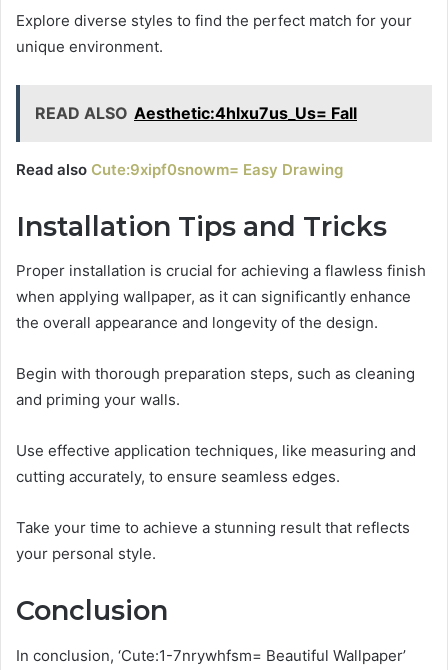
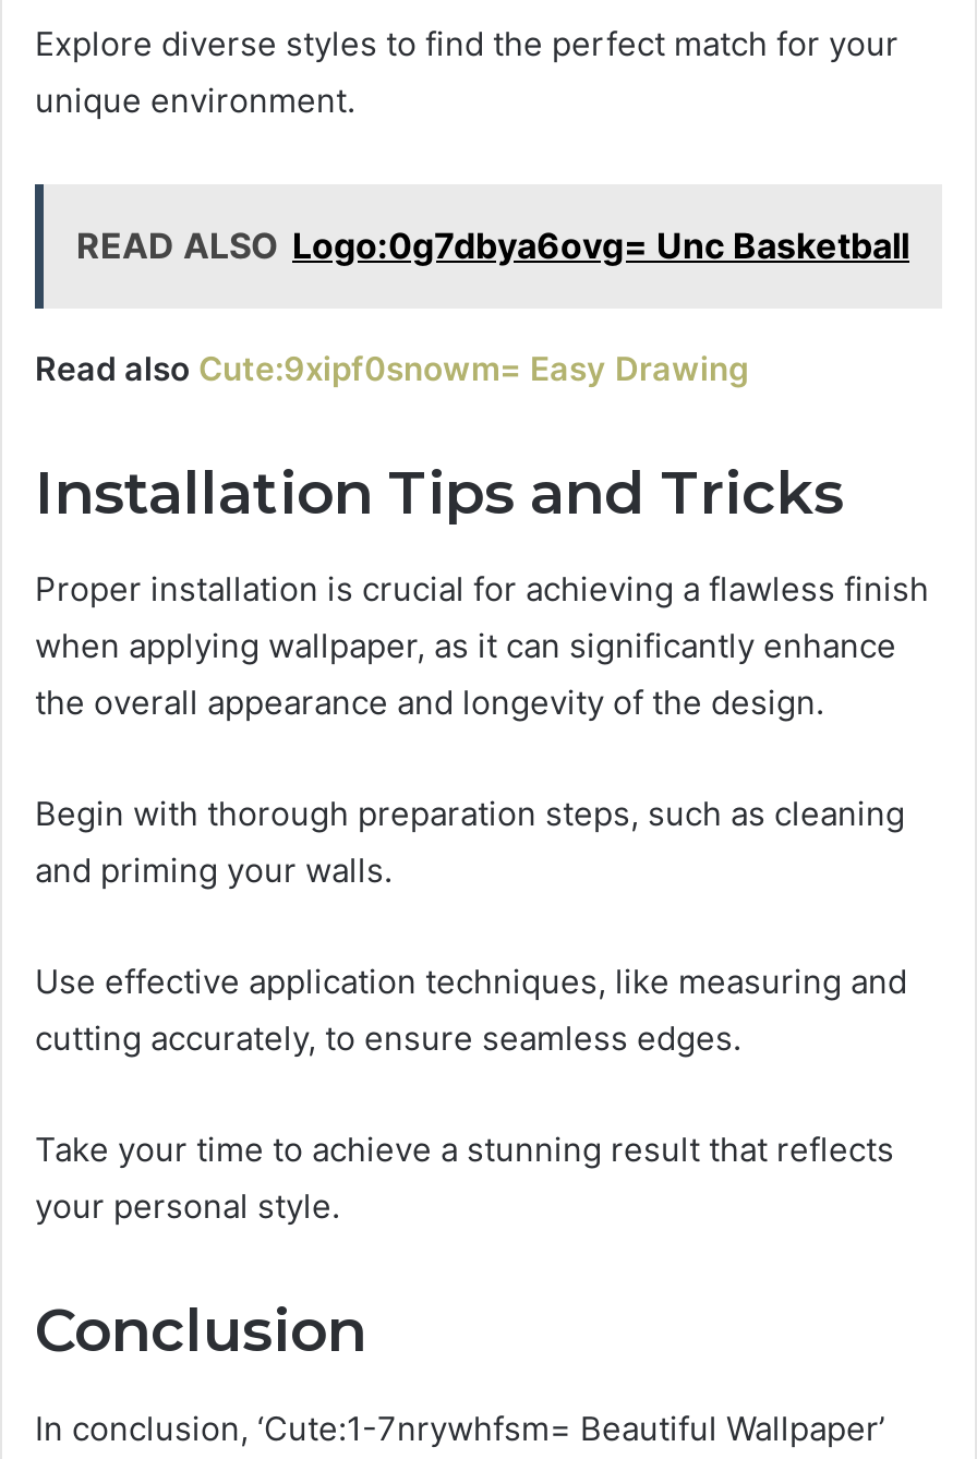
[35,103,357,123] READ ALSO Aesthetic:4hlxu7us_Us= Fall -> [76,223,909,267] READ ALSO Logo:0g7dbya6ovg= Unc Basketball

